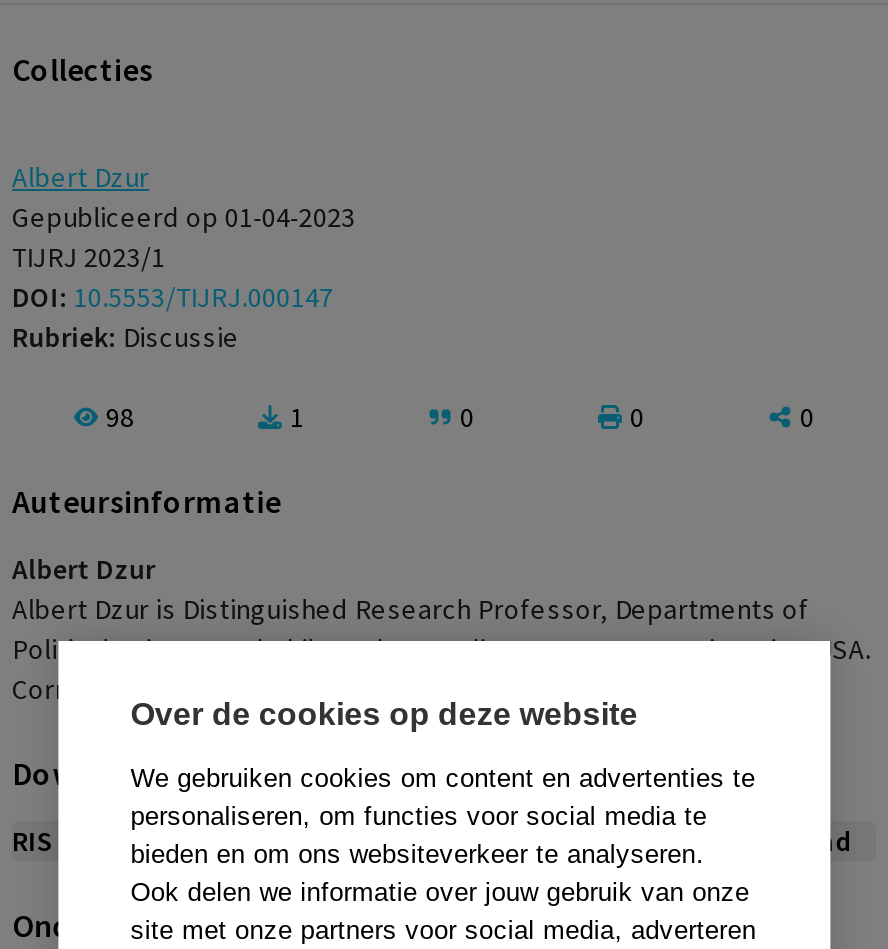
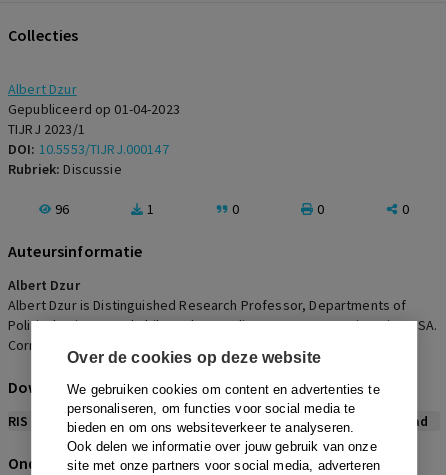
[106,399,134,435] 98 -> [55,200,69,218] 96

